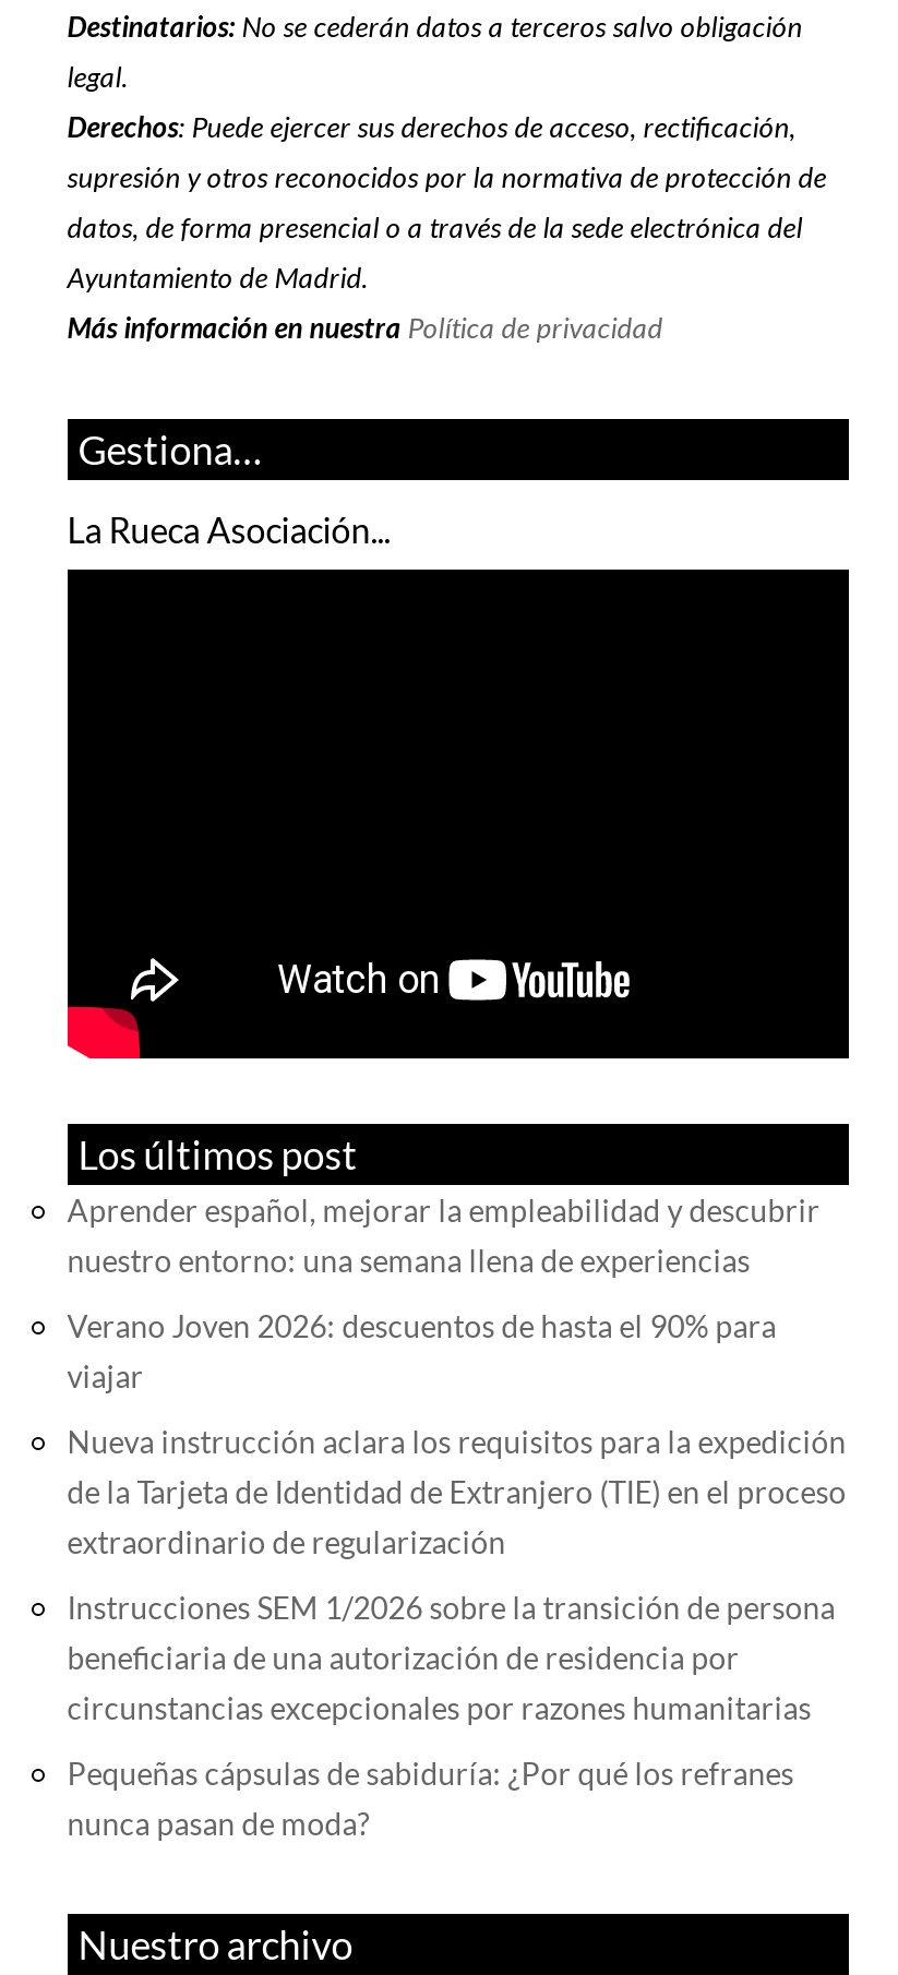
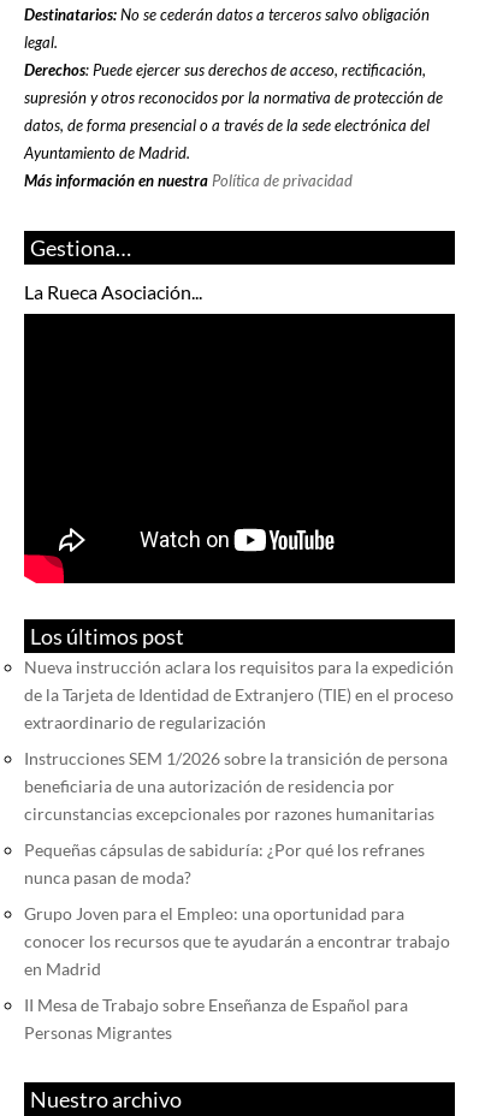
[67,1191,820,1394] Aprender español, mejorar la empleabilidad y descubrir | nuestro entorno: una semana llena de experiencias | Verano Joven 2026: descuentos de hasta el 90% para | viajar -> none
moved [67,1423,846,1842] -> [24,656,453,887]: Nueva instrucción aclara los requisitos para la expedición | de la Tarjeta de Identidad de Extranjero (TIE) en el proceso | extraordinario de regularización | Instrucciones SEM 1/2026 sobre la transición de persona | beneficiaria de una autorización de residencia por | circunstancias excepcionales por razones humanitarias | Pequeñas cápsulas de sabiduría: ¿Por qué los refranes | nunca pasan de moda?
none -> [24,903,450,1043] Grupo Joven para el Empleo: una oportunidad para | conocer los recursos que te ayudarán a encontrar trabajo | en Madrid | II Mesa de Trabajo sobre Enseñanza de Español para | Personas Migrantes

